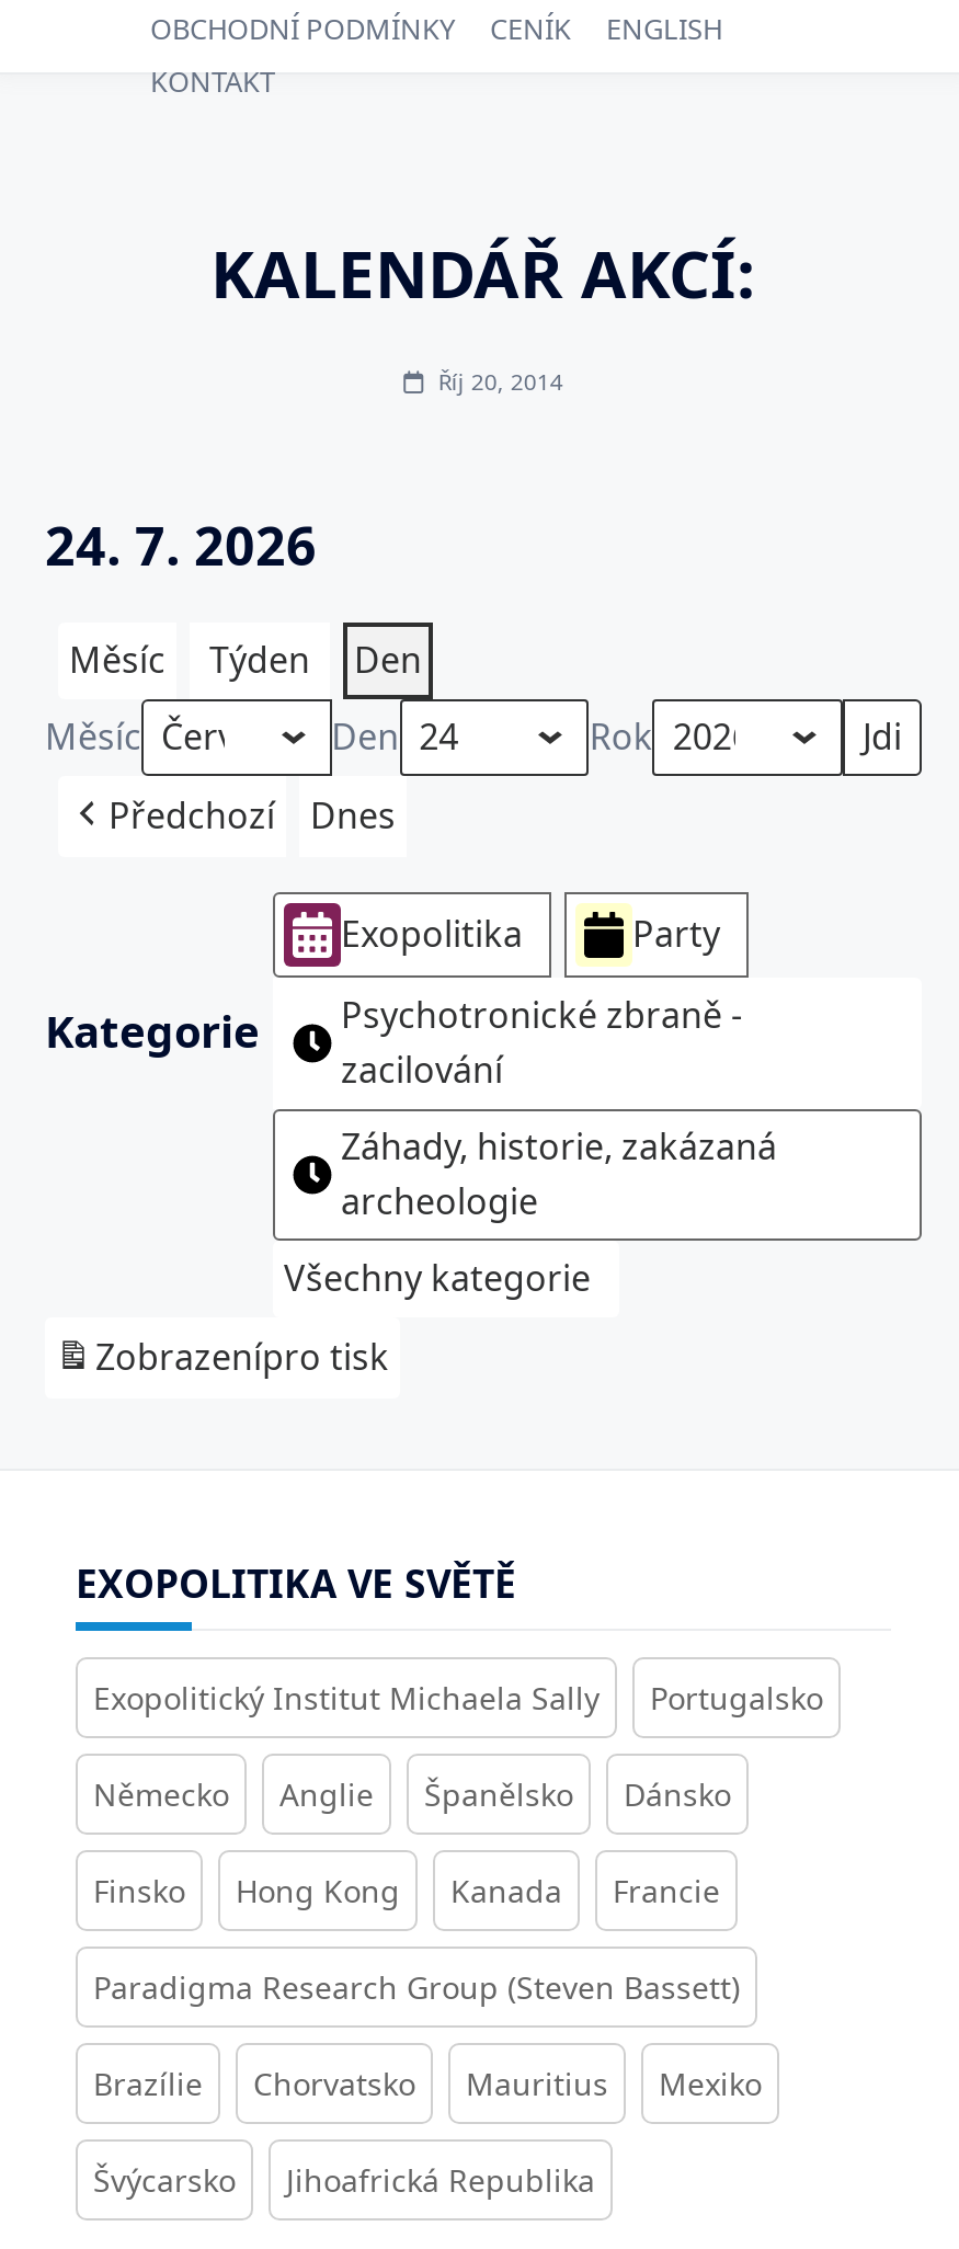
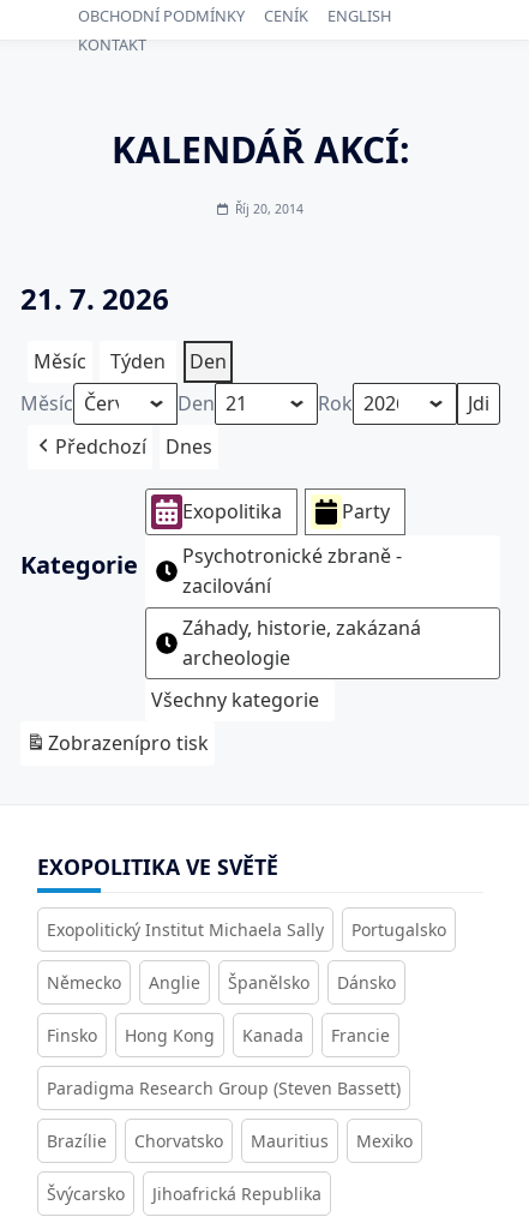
[45,509,317,581] 24. 7. 2026 -> [20,278,169,318] 21. 7. 2026

